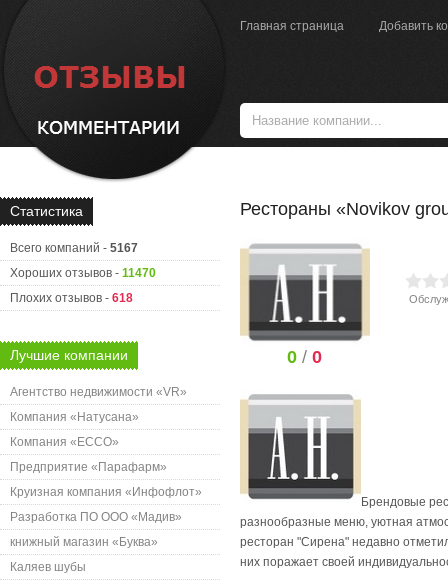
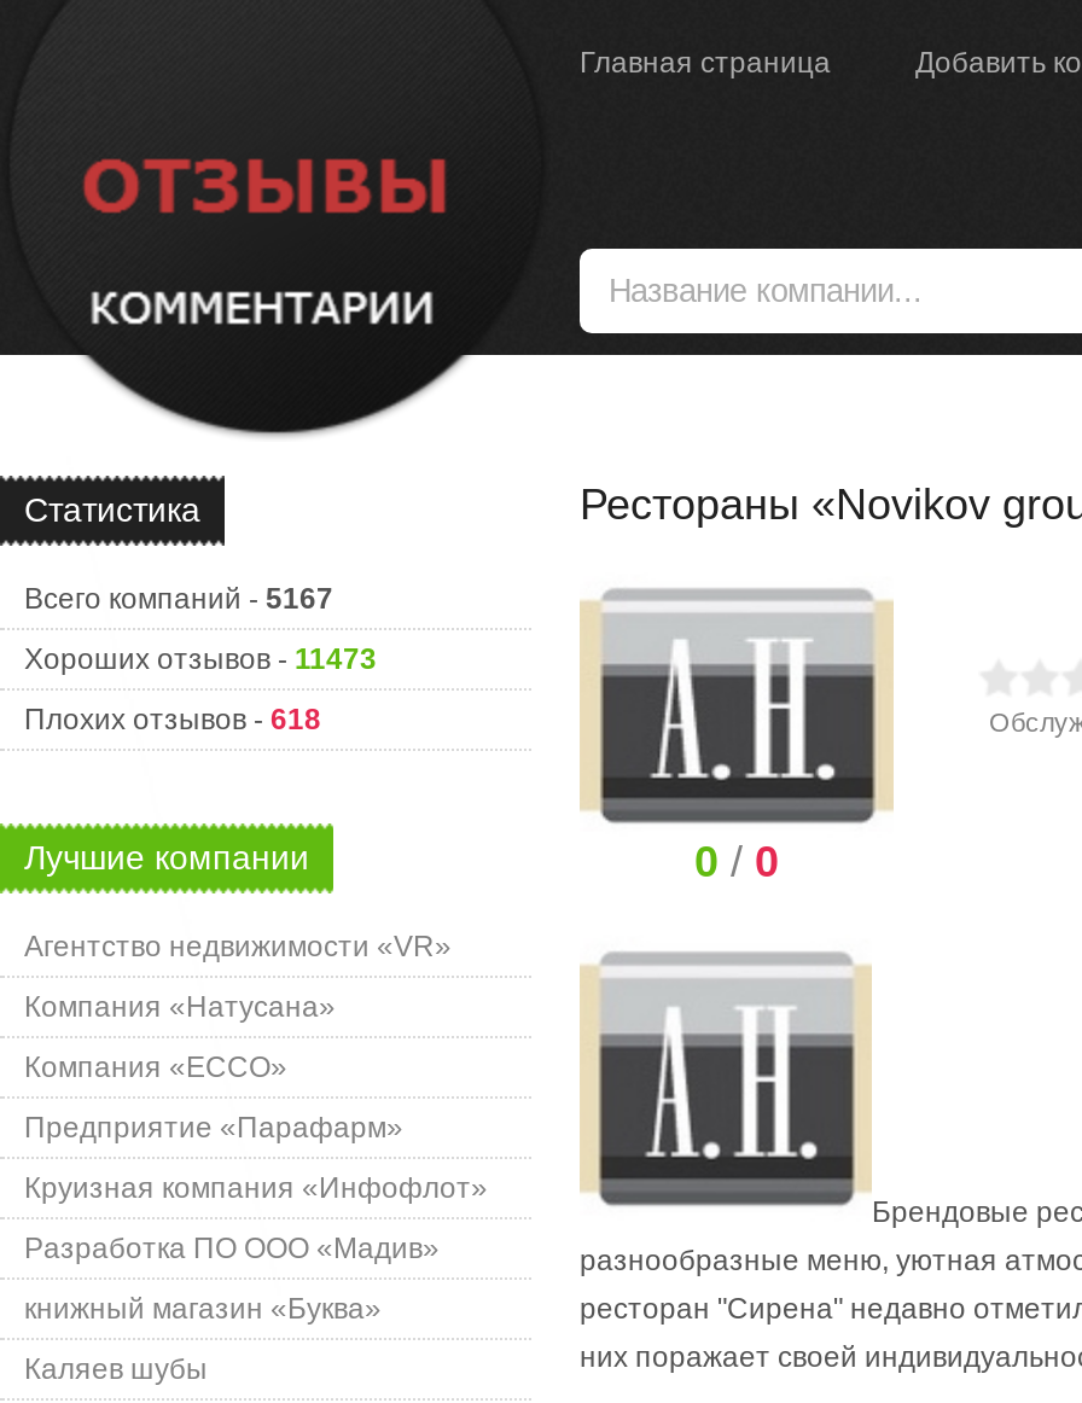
[10,266,156,280] Хороших отзывов - 11470 -> [24,642,377,676] Хороших отзывов - 11473

